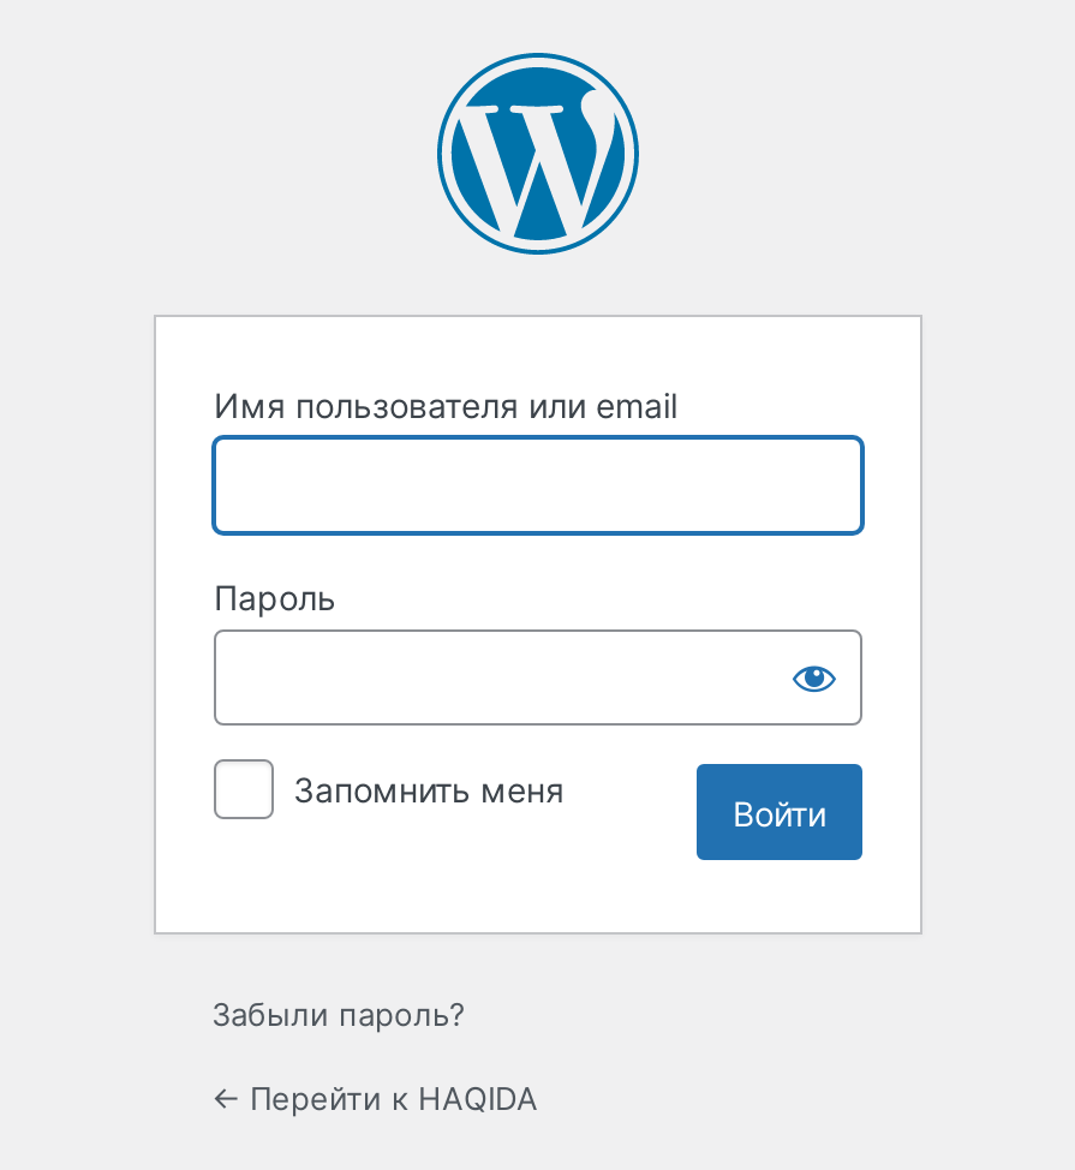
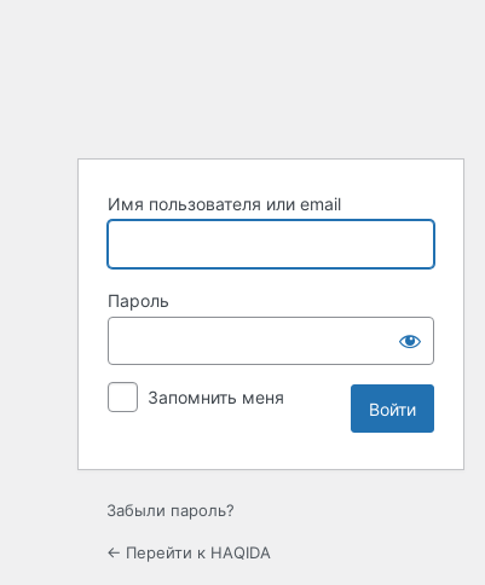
[435,50,641,257] [image] -> none

